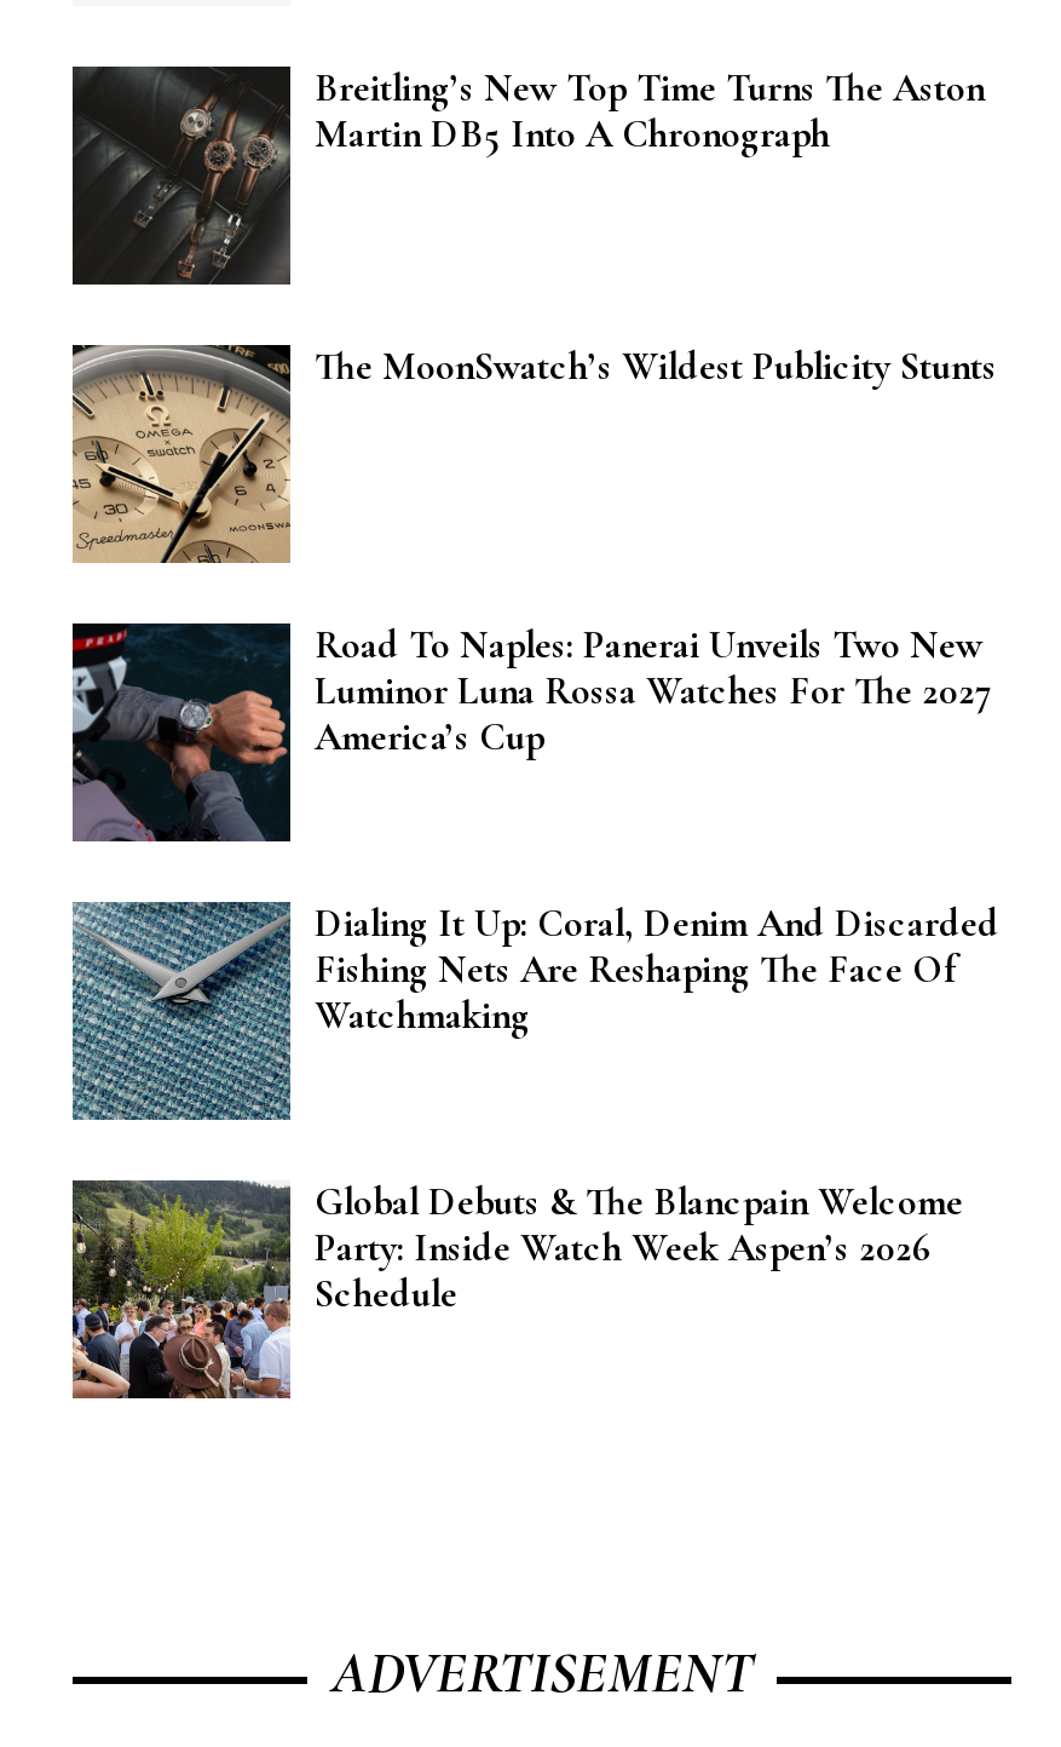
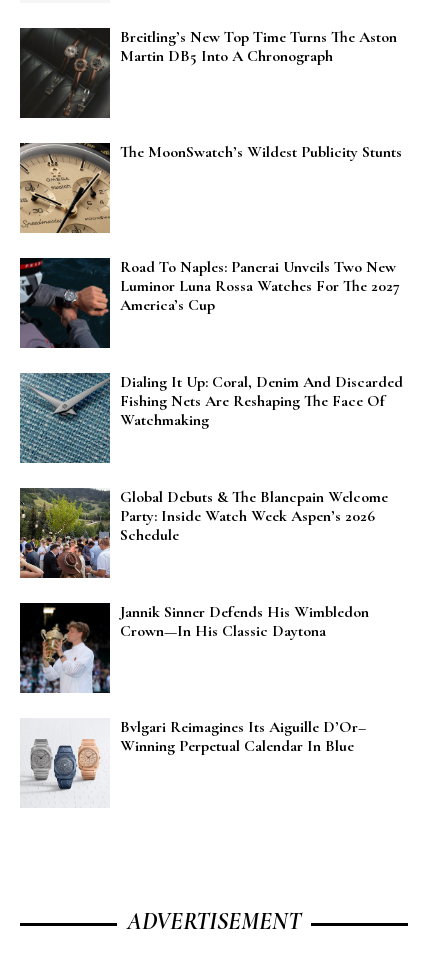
none -> [19,602,369,693] [image] | Jannik Sinner Defends His Wimbledon | Crown—In His Classic Daytona
none -> [21,717,366,798] [image] | Bvlgari Reimagines Its Aiguille D’Or– | Winning Perpetual Calendar In Blue

